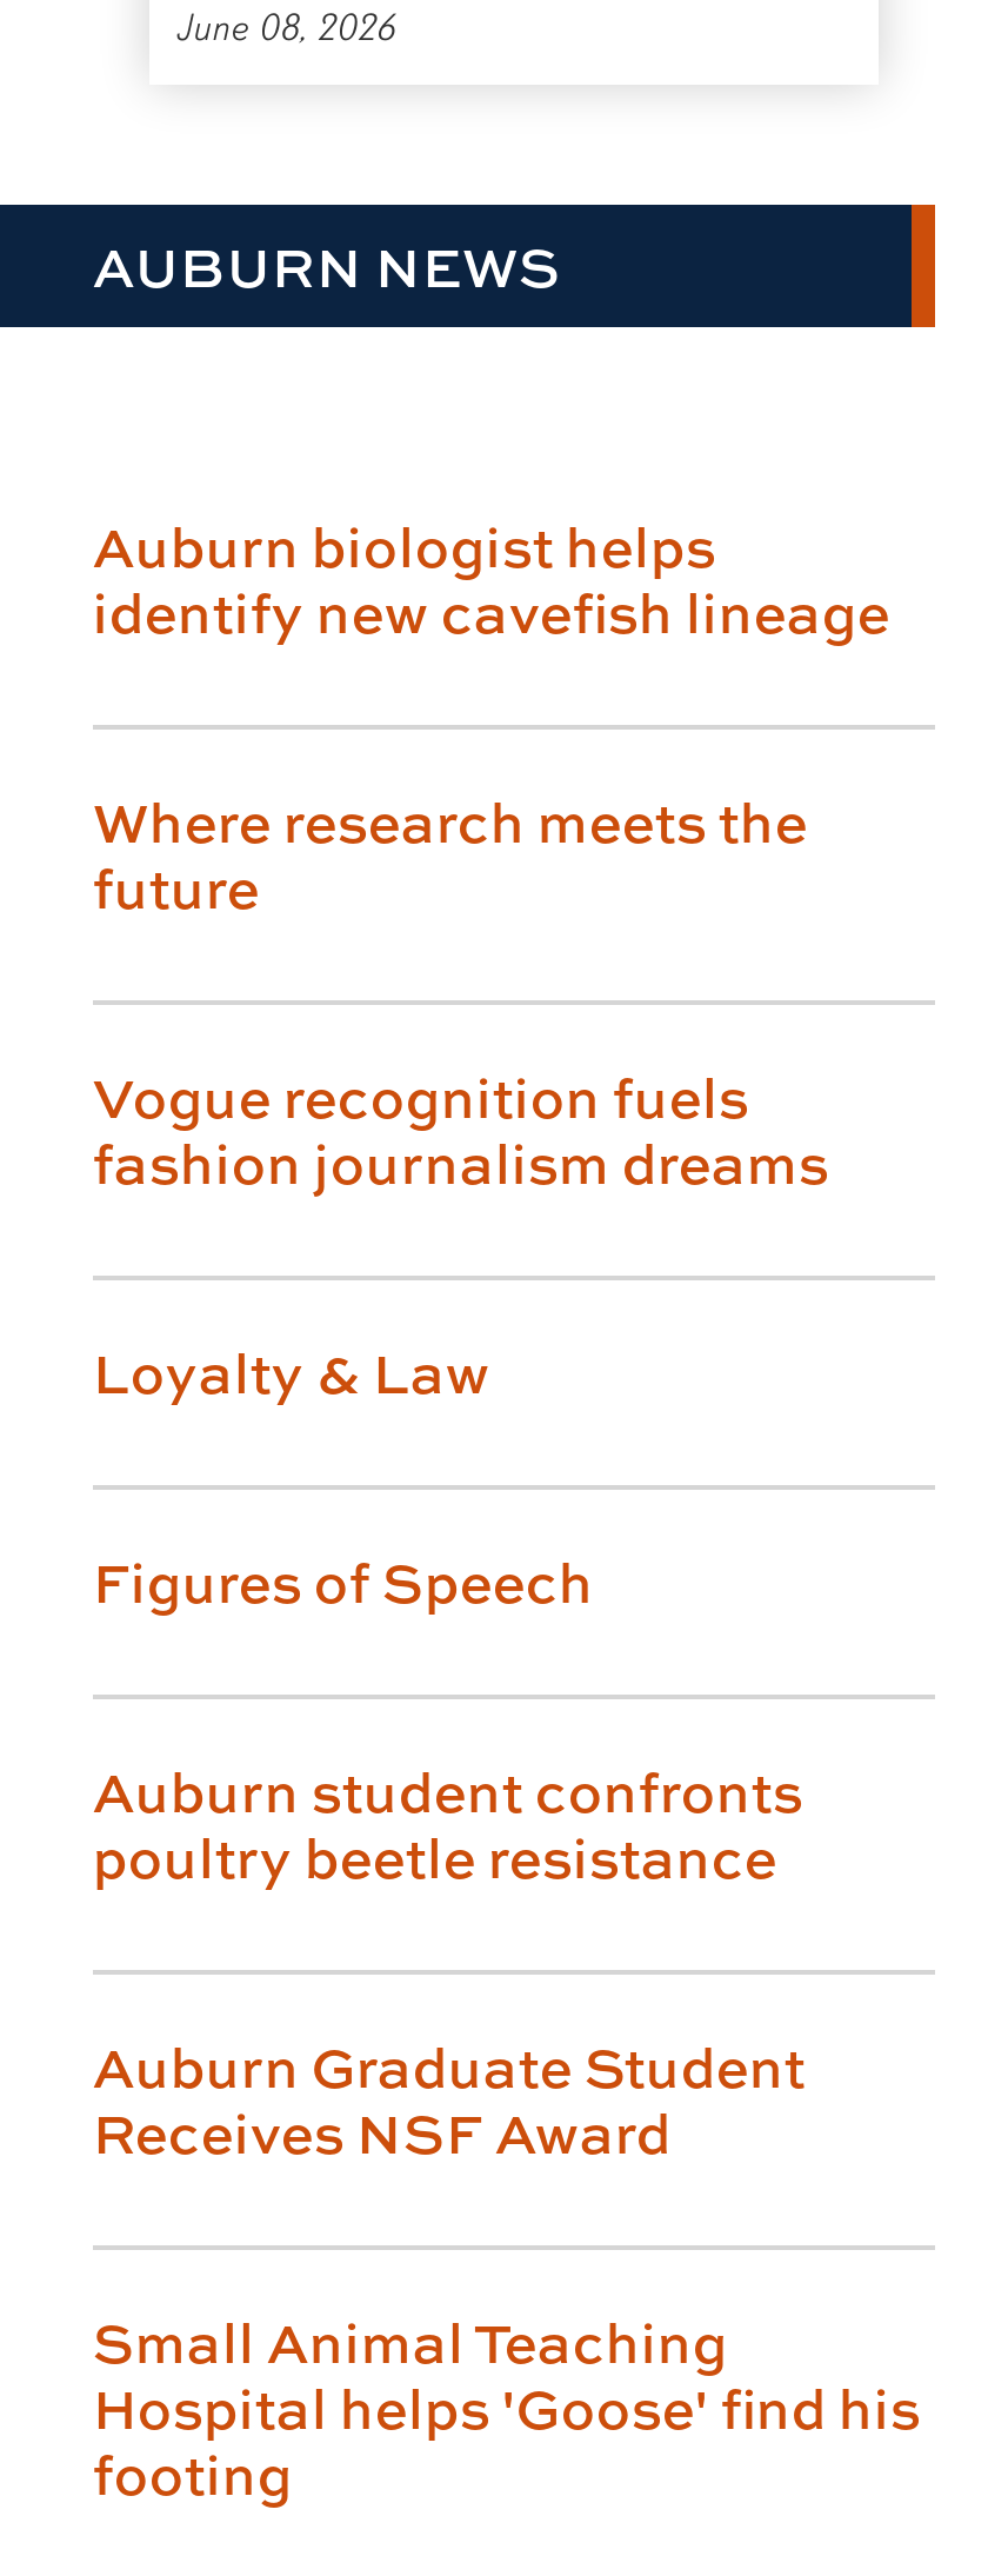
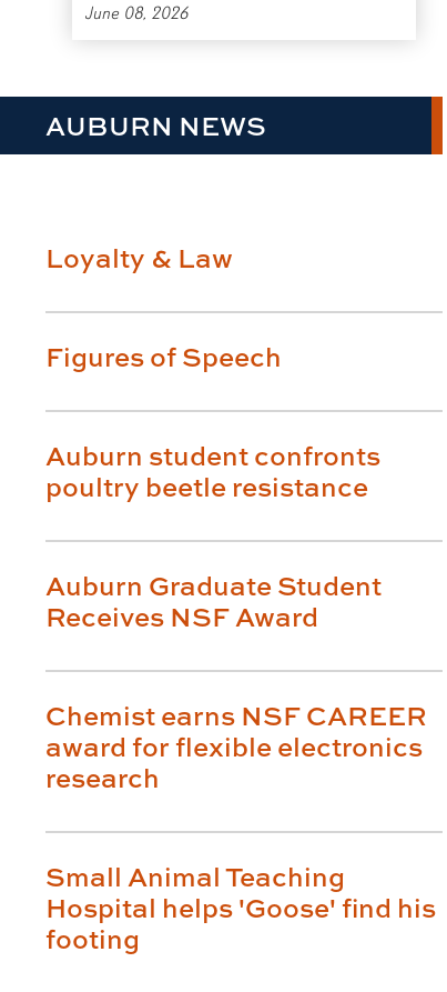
[92,506,890,1200] Auburn biologist helps | identify new cavefish lineage | Where research meets the | future | Vogue recognition fuels | fashion journalism dreams -> none
moved [92,1332,805,2170] -> [45,239,381,634]: Loyalty & Law | Figures of Speech | Auburn student confronts | poultry beetle resistance | Auburn Graduate Student | Receives NSF Award
none -> [45,696,427,795] Chemist earns NSF CAREER | award for flexible electronics | research

